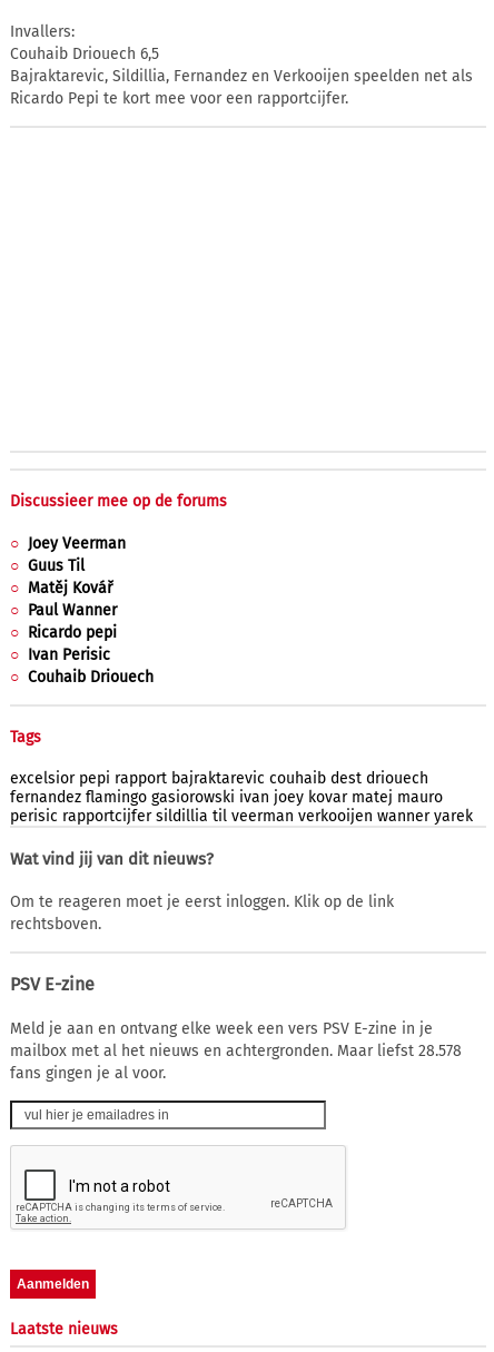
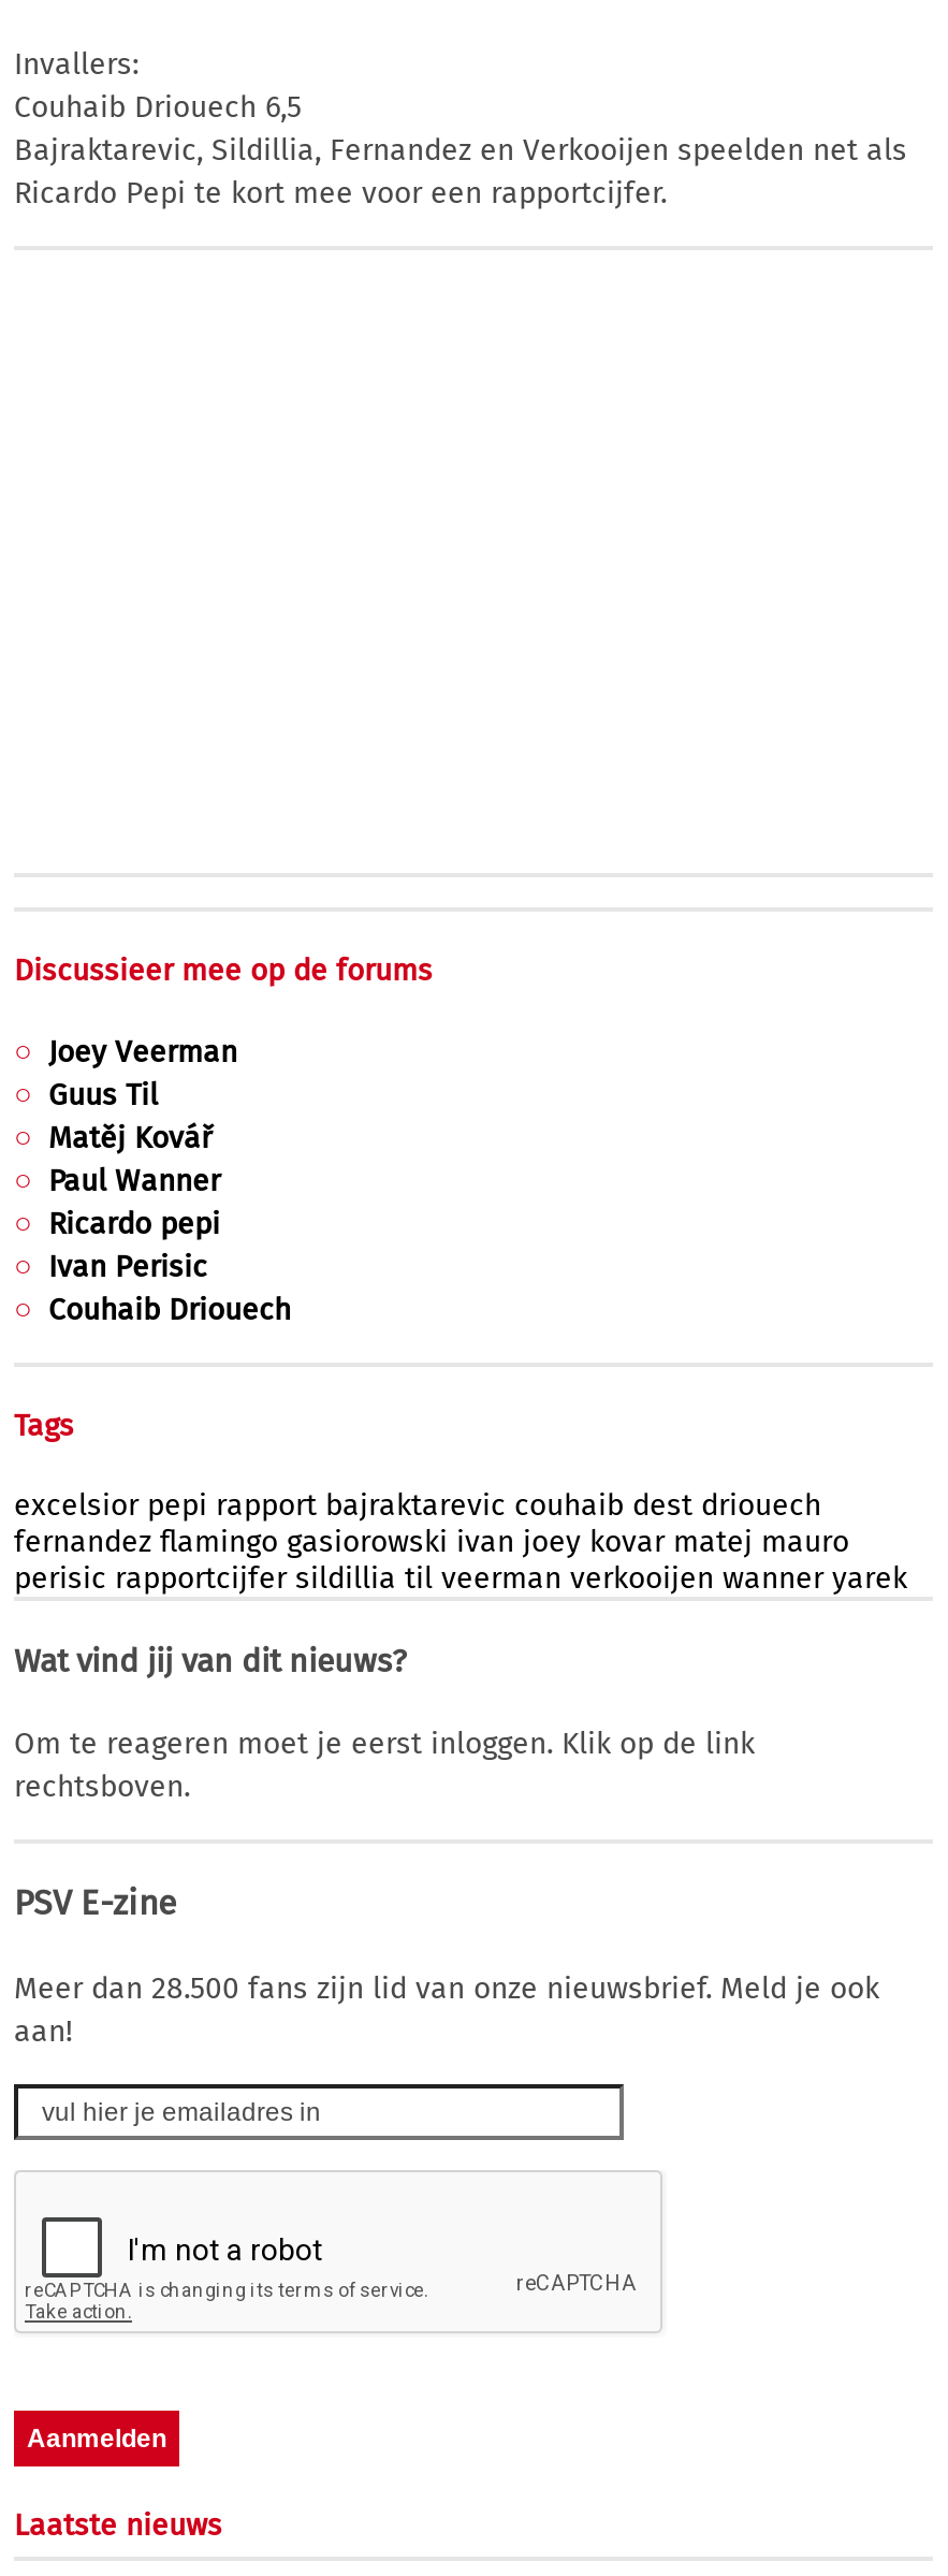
[10,1019,462,1083] Meld je aan en ontvang elke week een vers PSV E-zine in je | mailbox met al het nieuws en achtergronden. Maar liefst 28.578 | fans gingen je al voor. -> [14,1970,879,2050] Meer dan 28.500 fans zijn lid van onze nieuwsbrief. Meld je ook | aan!

